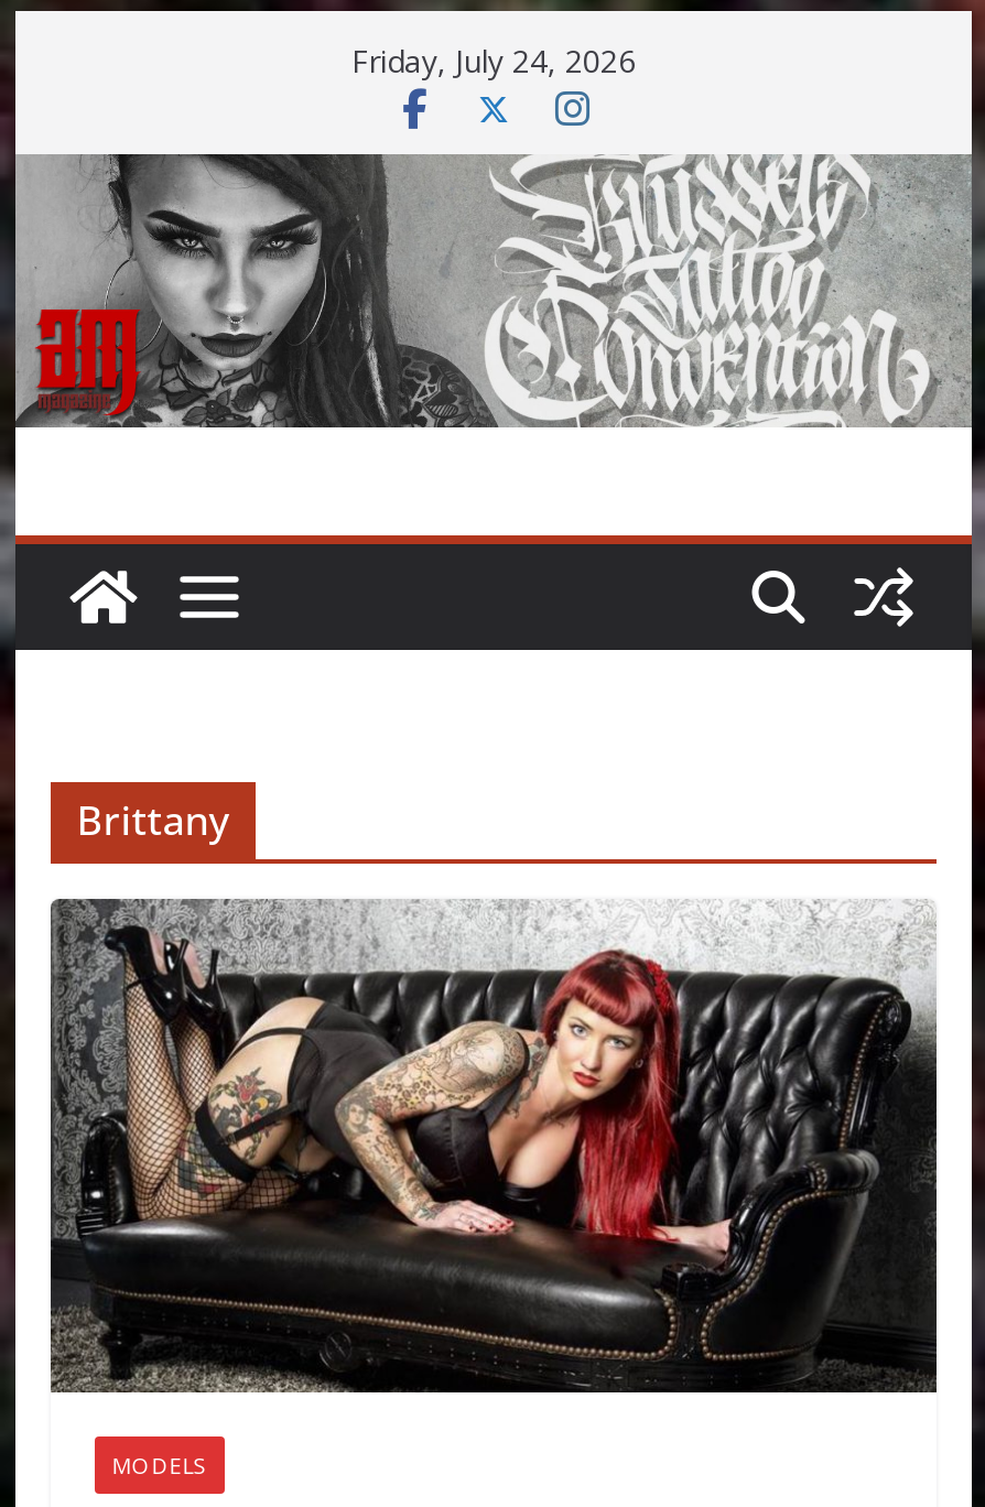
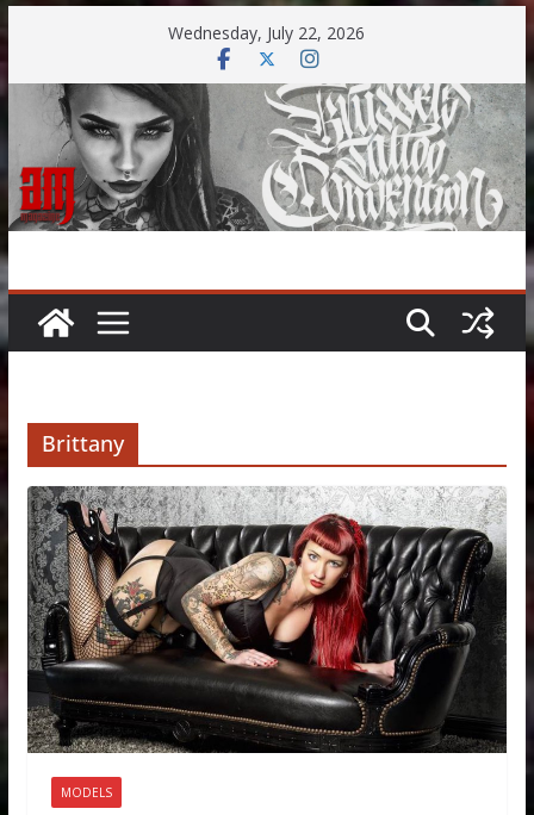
[351,40,636,82] Friday, July 24, 2026 -> [169,21,365,44] Wednesday, July 22, 2026

